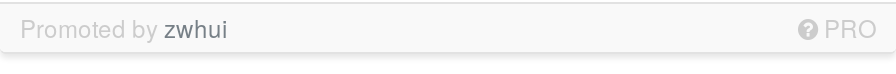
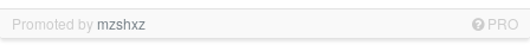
[20,10,228,44] Promoted by zwhui -> [12,13,146,33] Promoted by mzshxz

